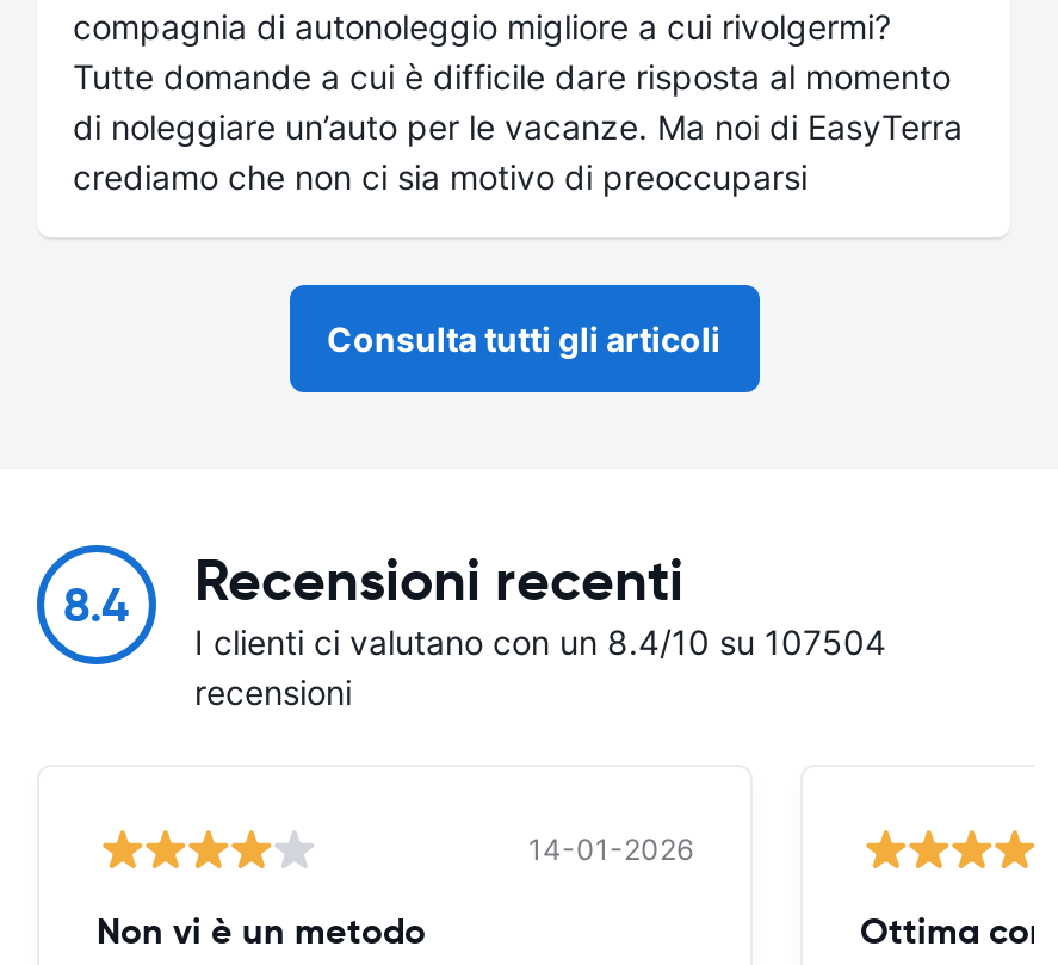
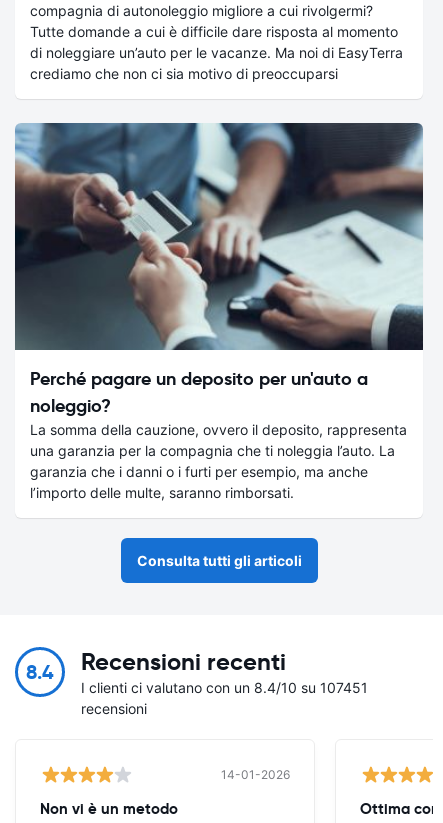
none -> [14,122,424,501] [image] | Perché pagare un deposito per un'auto a | noleggio? | La somma della cauzione, ovvero il deposito, rappresenta | una garanzia per la compagnia che ti noleggia l’auto. La | garanzia che i danni o i furti per esempio, ma anche | l’importo delle multe, saranno rimborsati.
[194,621,886,662] I clienti ci valutano con un 8.4/10 su 107504 -> [81,679,368,696] I clienti ci valutano con un 8.4/10 su 107451

